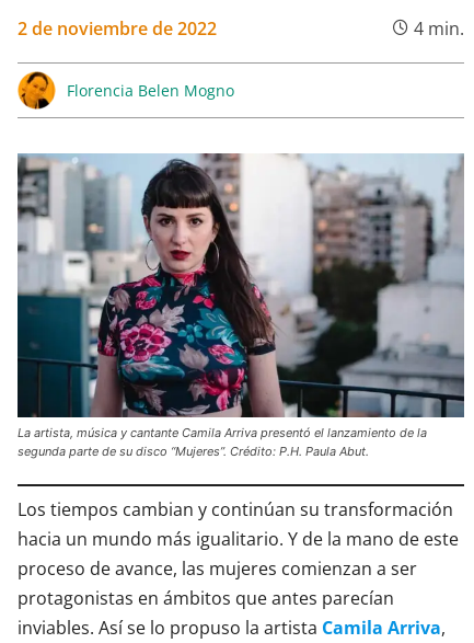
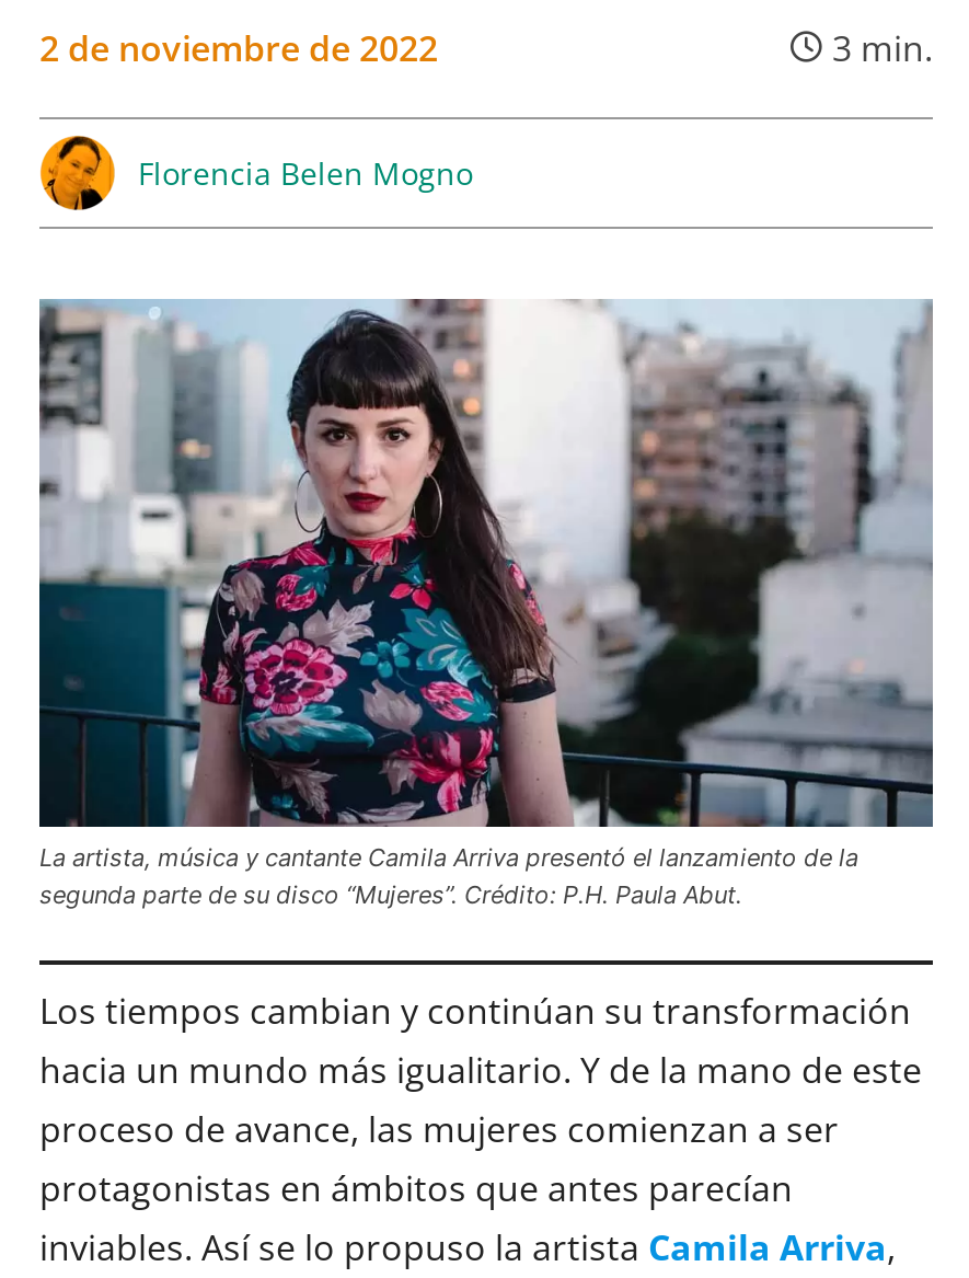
[414,17,464,41] 4 min. -> [832,25,933,74] 3 min.

